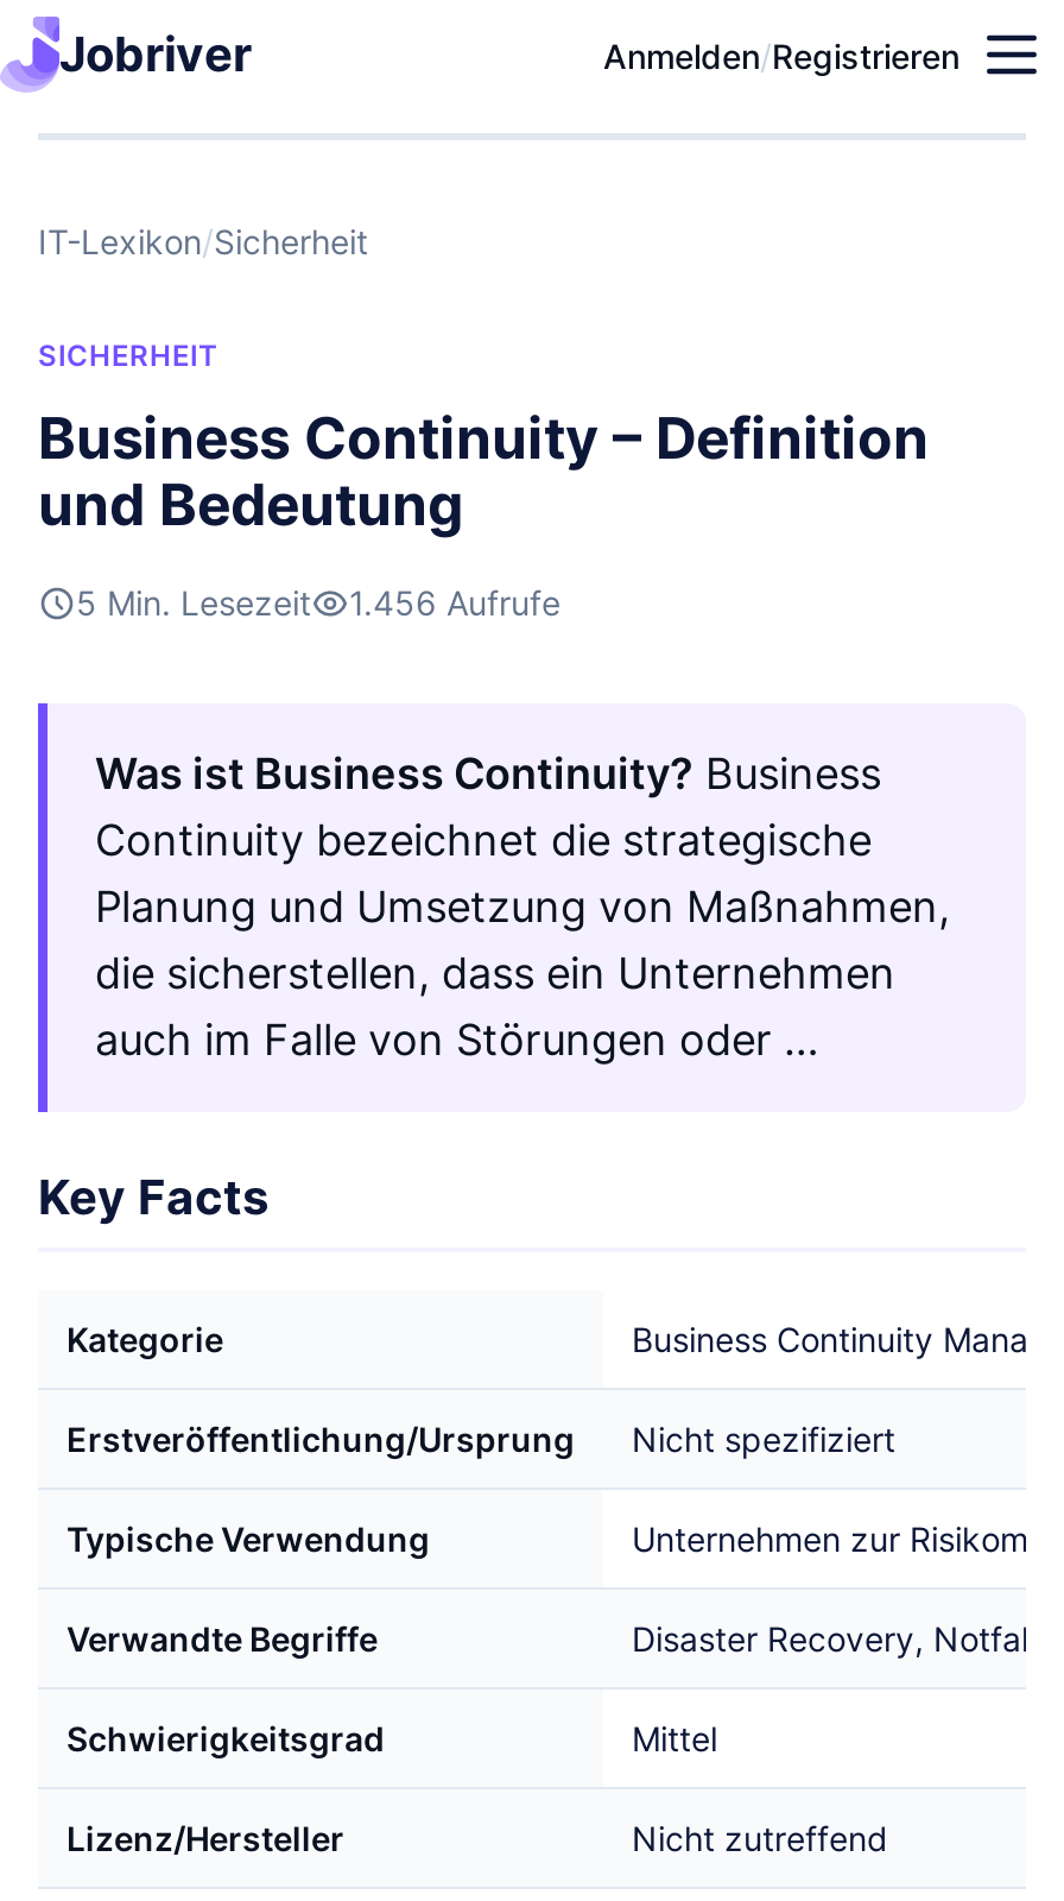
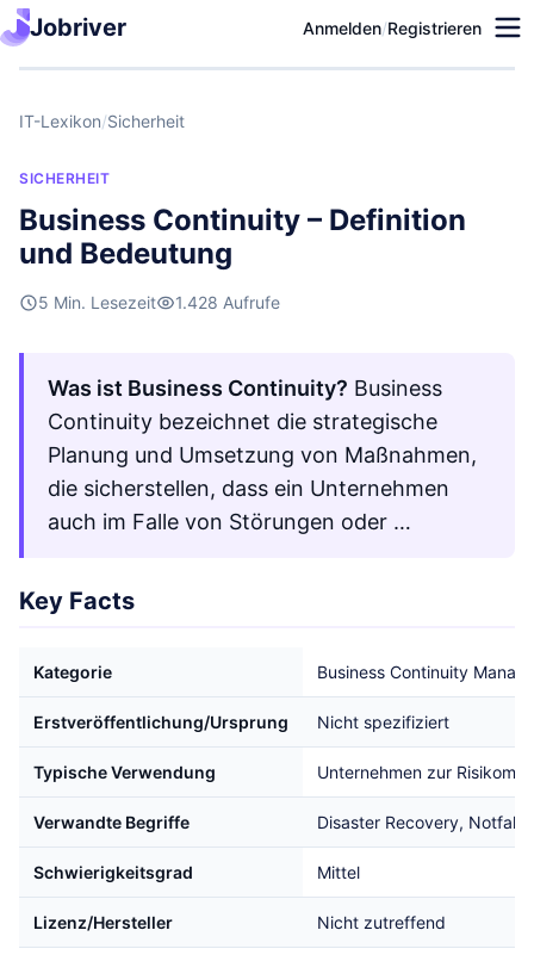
[76,582,560,623] 5 Min. Lesezeit 1.456 Aufrufe -> [38,292,280,312] 5 Min. Lesezeit 1.428 Aufrufe

